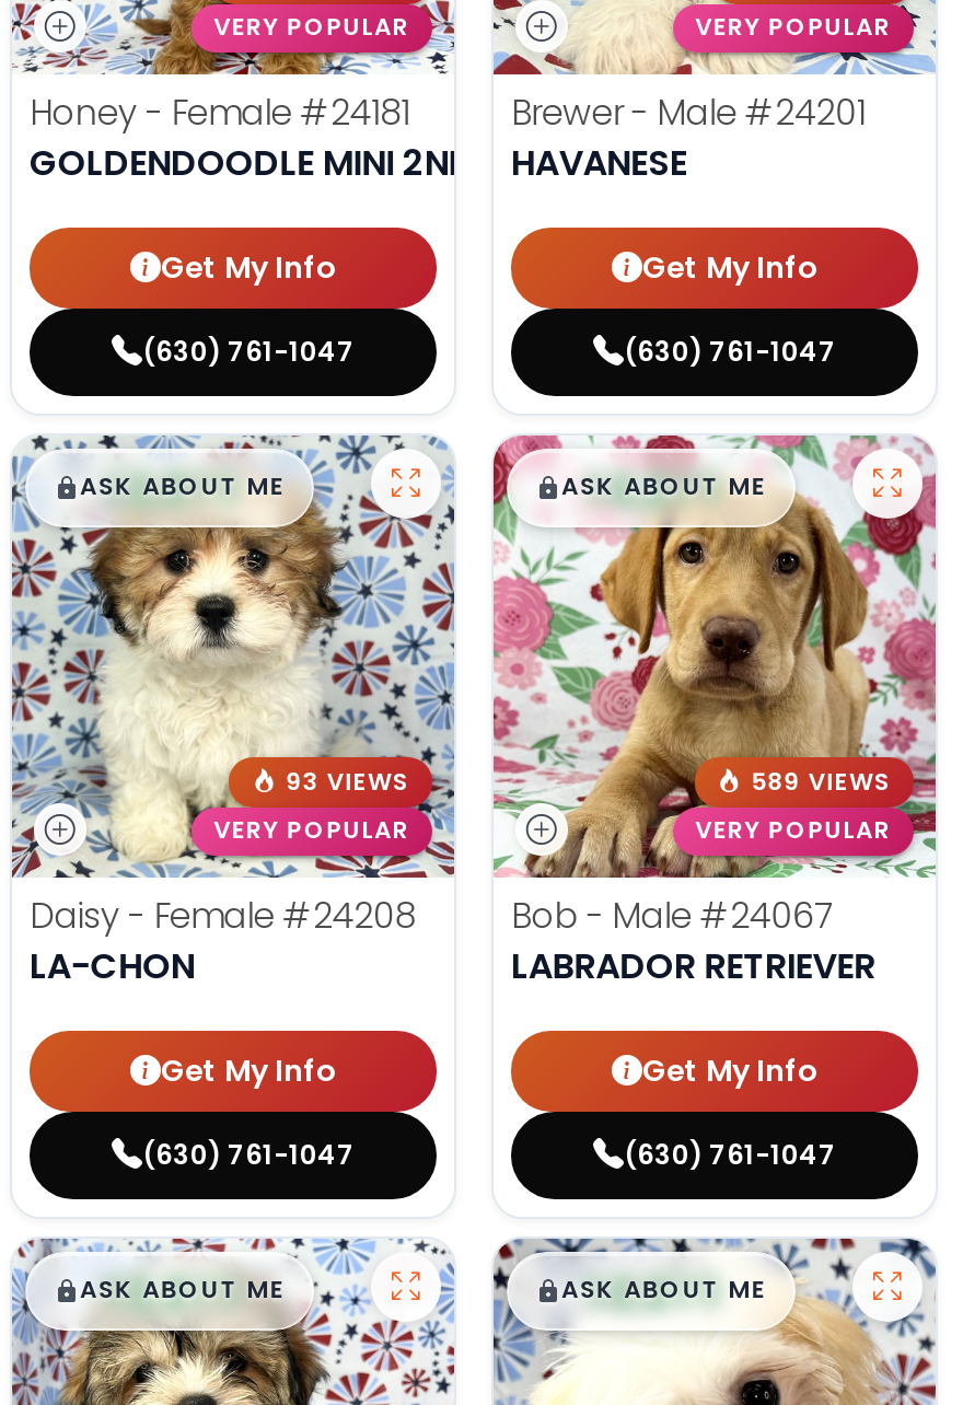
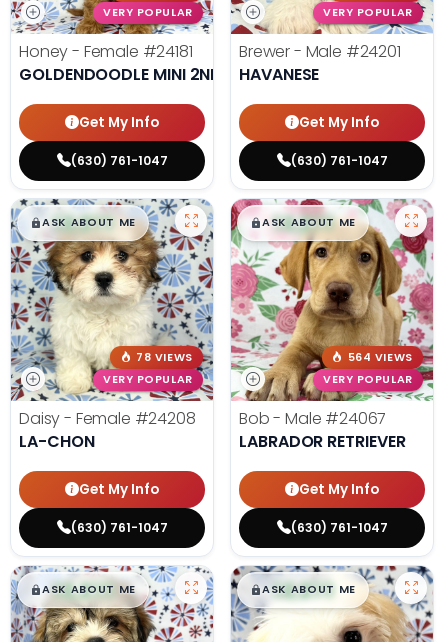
[286,766,409,798] 93 VIEWS -> [136,350,193,365] 78 VIEWS
[751,766,891,798] 589 VIEWS -> [348,350,413,365] 564 VIEWS

